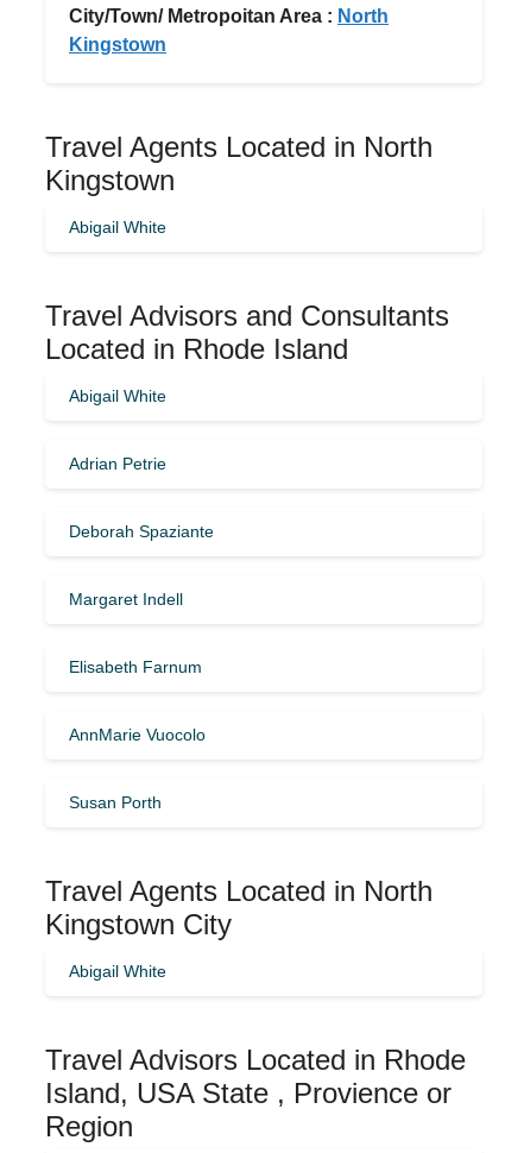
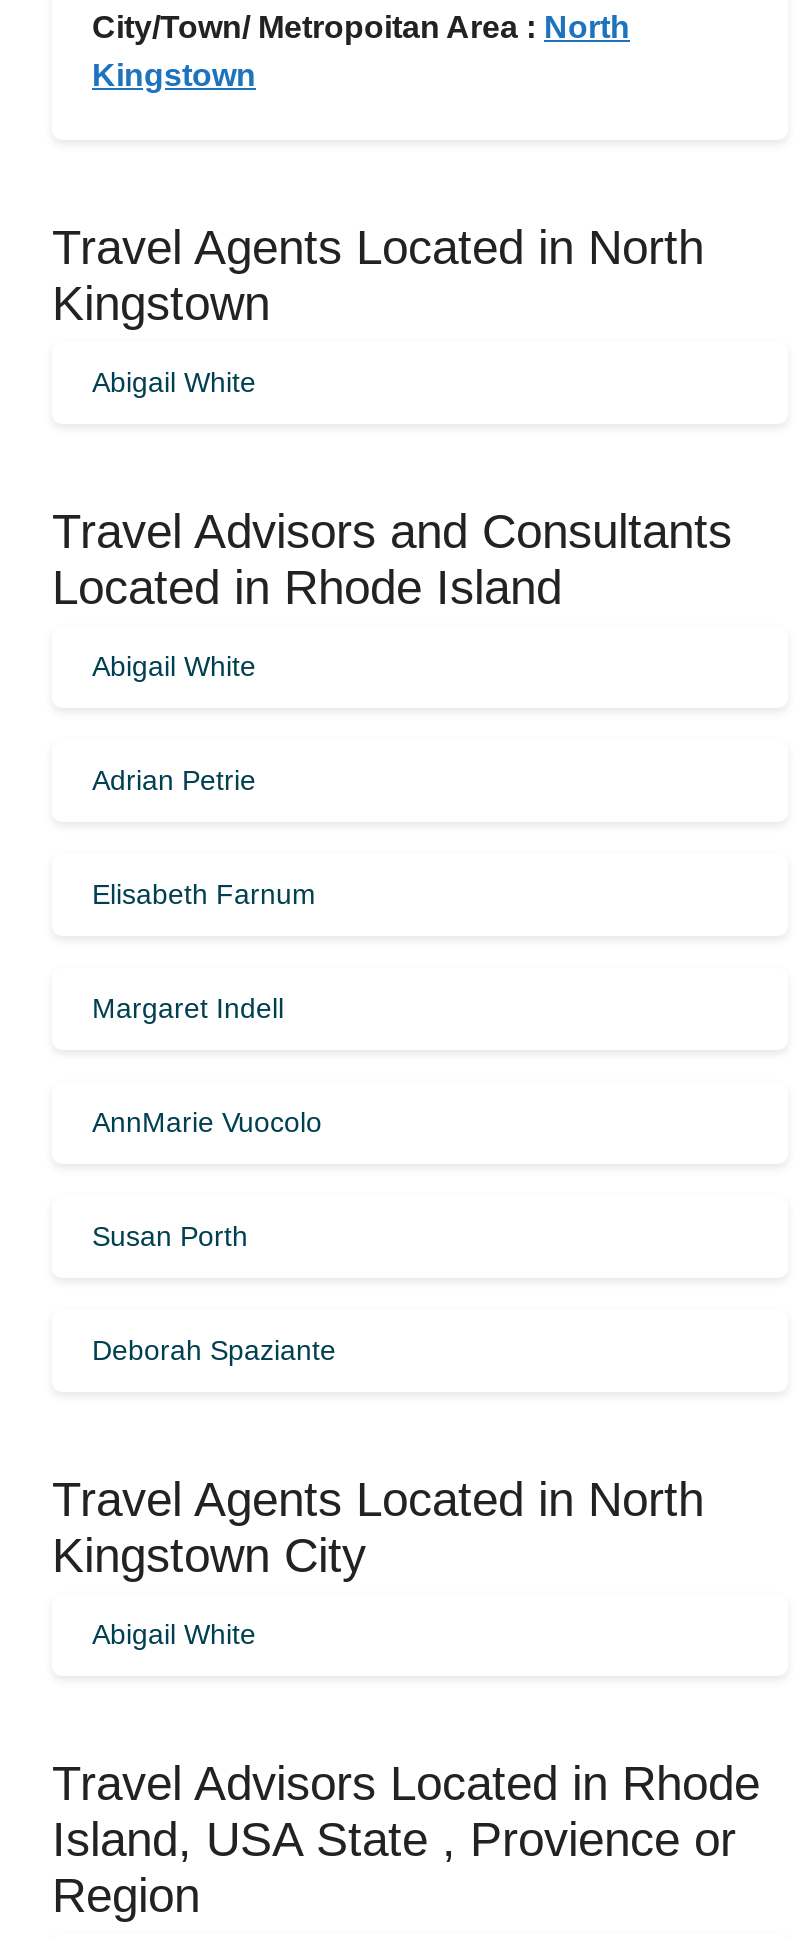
moved [69,522,214,541] -> [92,1334,336,1366]: Deborah Spaziante
moved [69,657,202,676] -> [92,878,316,910]: Elisabeth Farnum
moved [69,725,206,812] -> [92,1106,322,1252]: AnnMarie Vuocolo | Susan Porth

